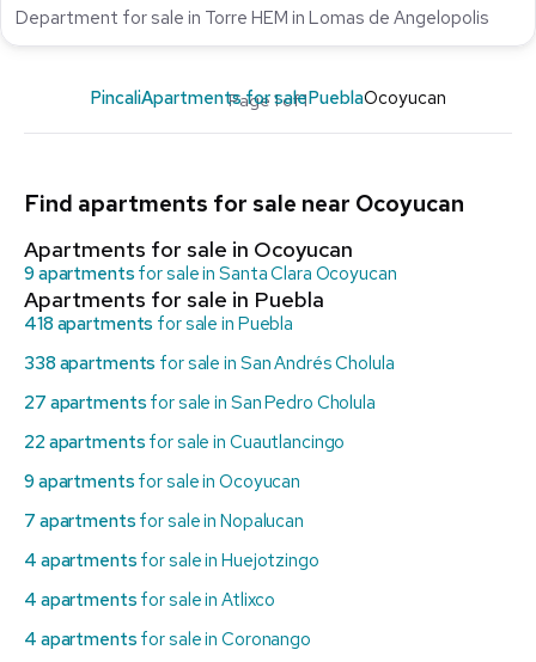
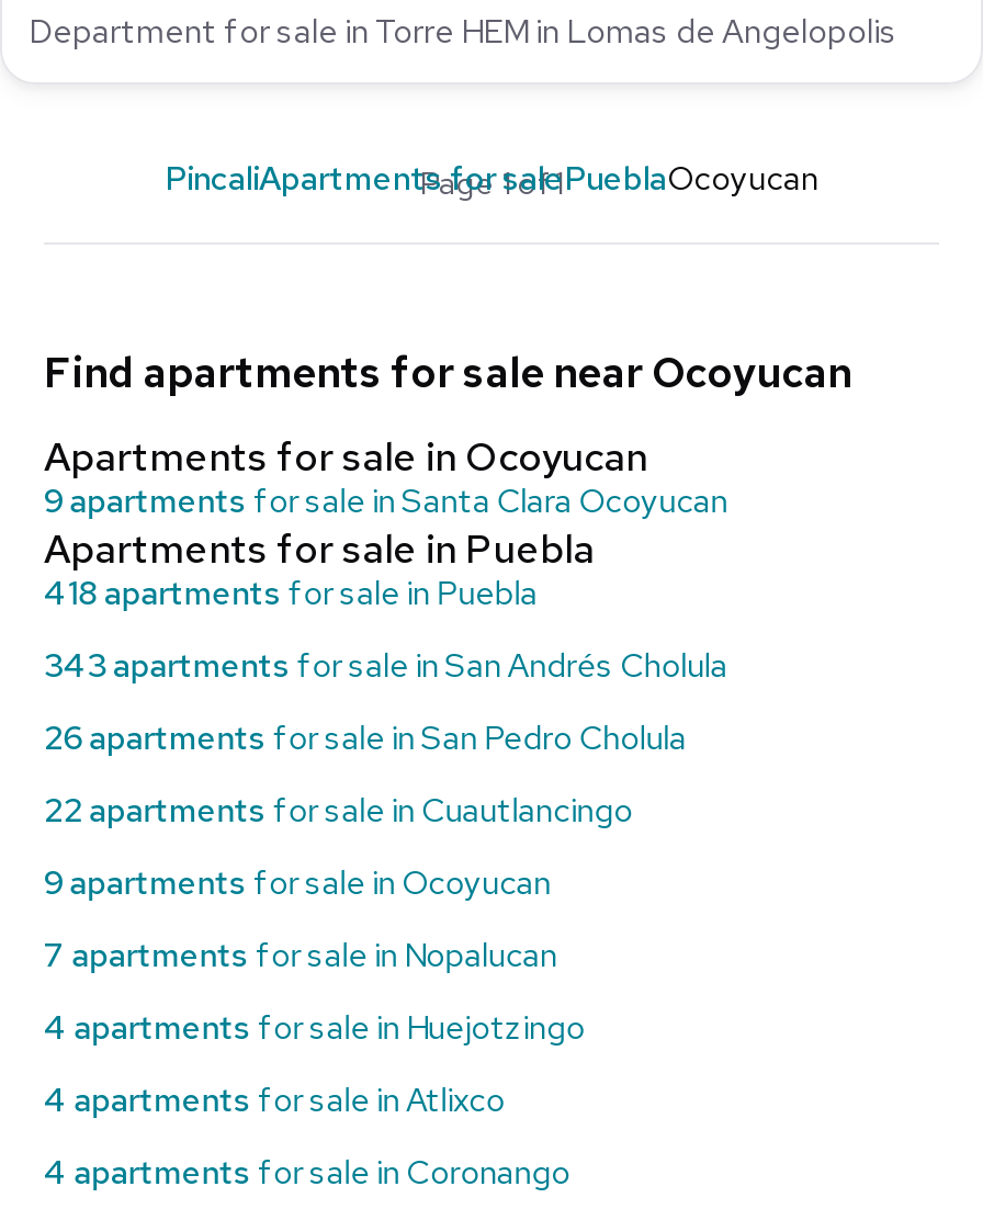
[24,352,394,376] 338 apartments for sale in San Andrés Cholula -> [44,645,728,689] 343 apartments for sale in San Andrés Cholula
[24,391,376,415] 27 apartments for sale in San Pedro Cholula -> [44,717,687,761] 26 apartments for sale in San Pedro Cholula

